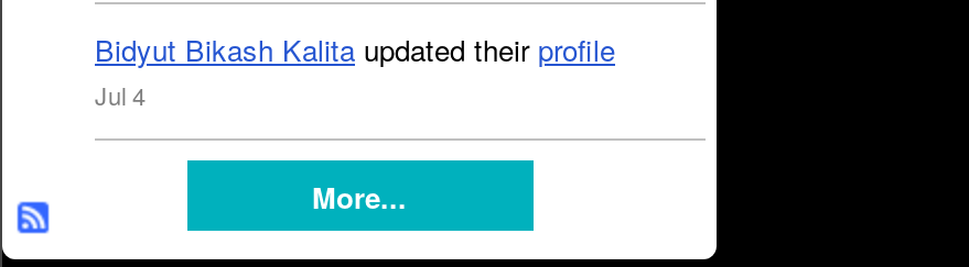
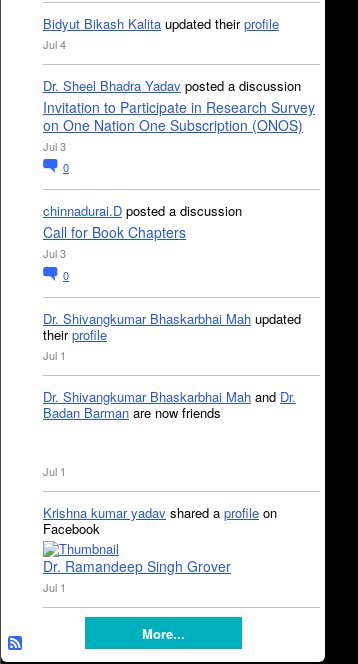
none -> [43,76,315,595] Dr. Sheel Bhadra Yadav posted a discussion | Invitation to Participate in Research Survey | on One Nation One Subscription (ONOS) | Jul 3 | 0 | chinnadurai.D posted a discussion | Call for Book Chapters | Jul 3 | 0 | Dr. Shivangkumar Bhaskarbhai Mah updated | theirprofile | Jul 1 | Dr. Shivangkumar Bhaskarbhai Mah and Dr. | Badan Barmanare now friends | Jul 1 | Krishna kumar yadav shared a profile on | Facebook | Dr. Ramandeep Singh Grover | Jul 1

